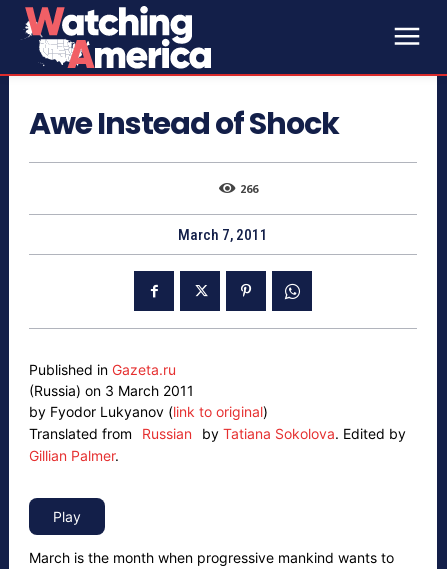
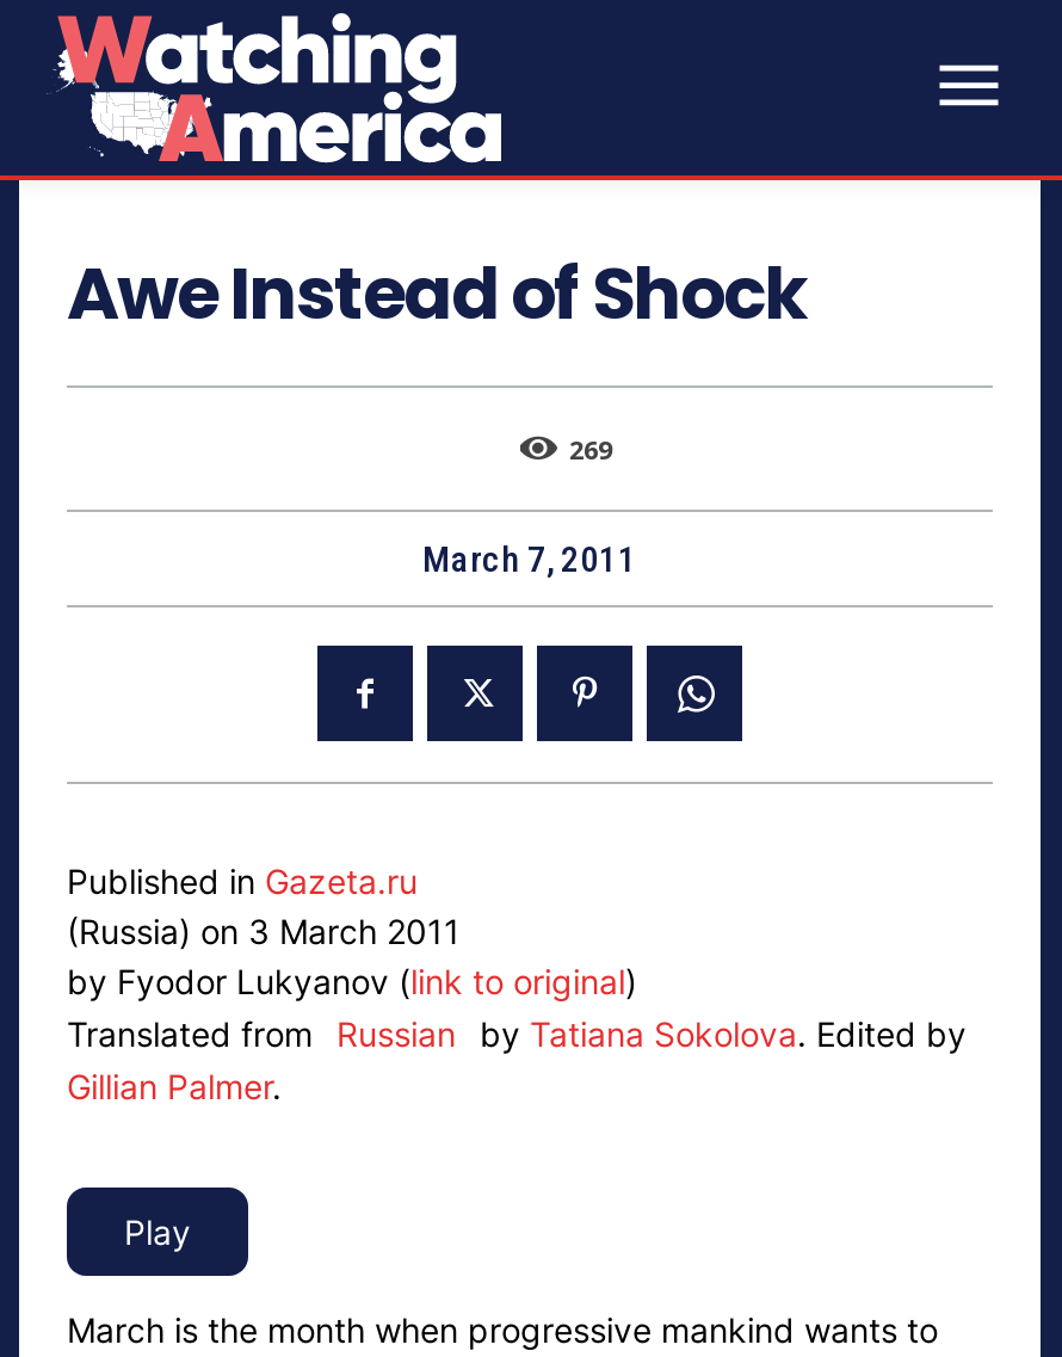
[239,181,257,196] 266 -> [569,431,612,466] 269

